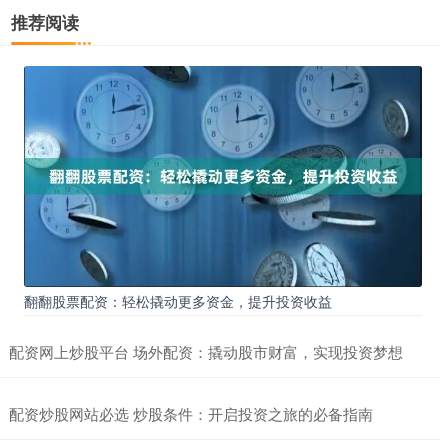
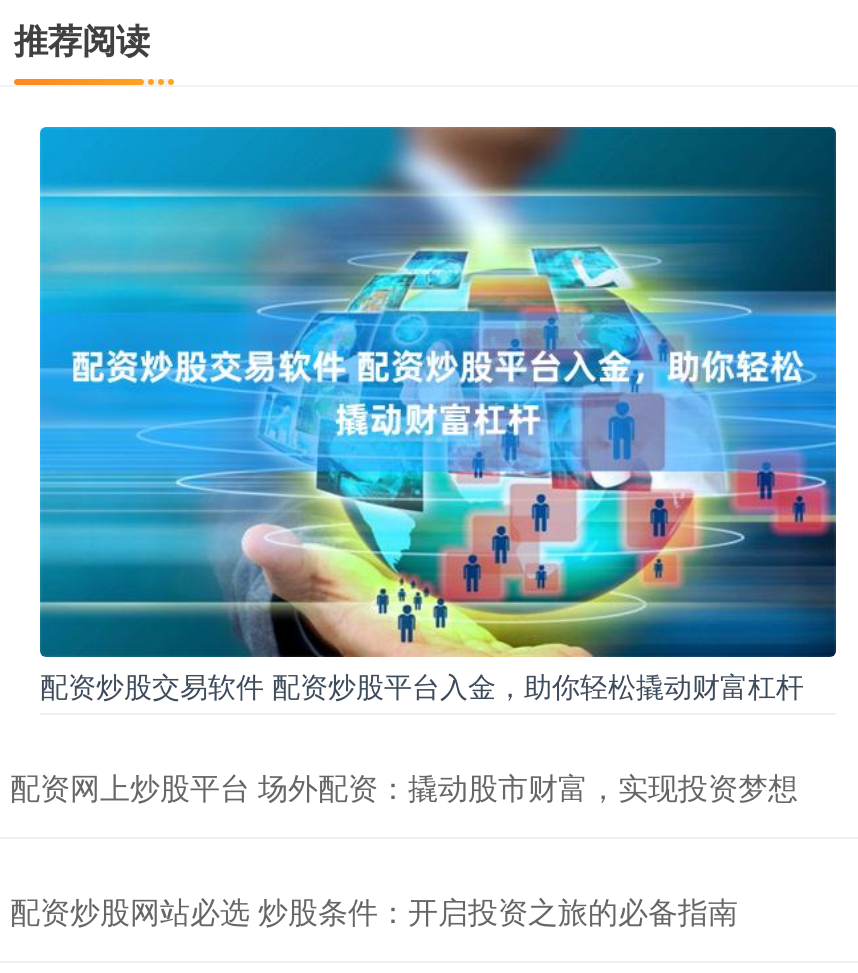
[23,65,423,311] [image] | 翻翻股票配资：轻松撬动更多资金，提升投资收益 -> [38,125,838,706] [image] | 配资炒股交易软件 配资炒股平台入金，助你轻松撬动财富杠杆

